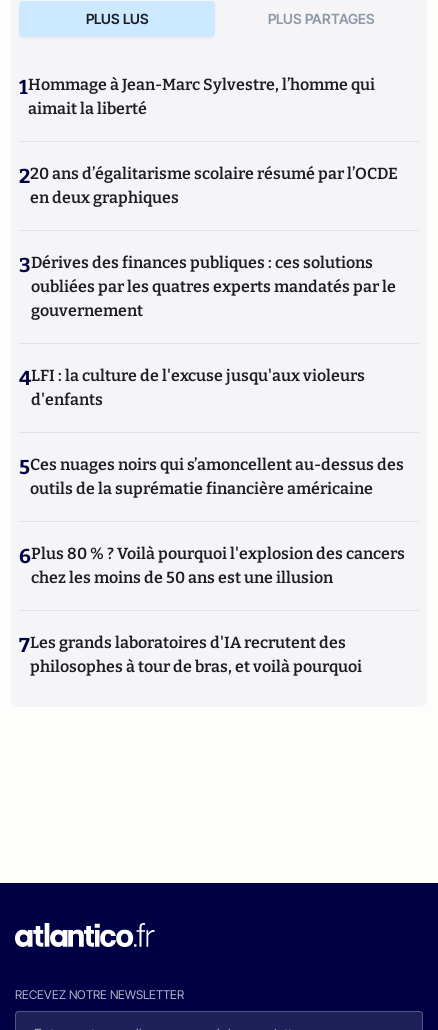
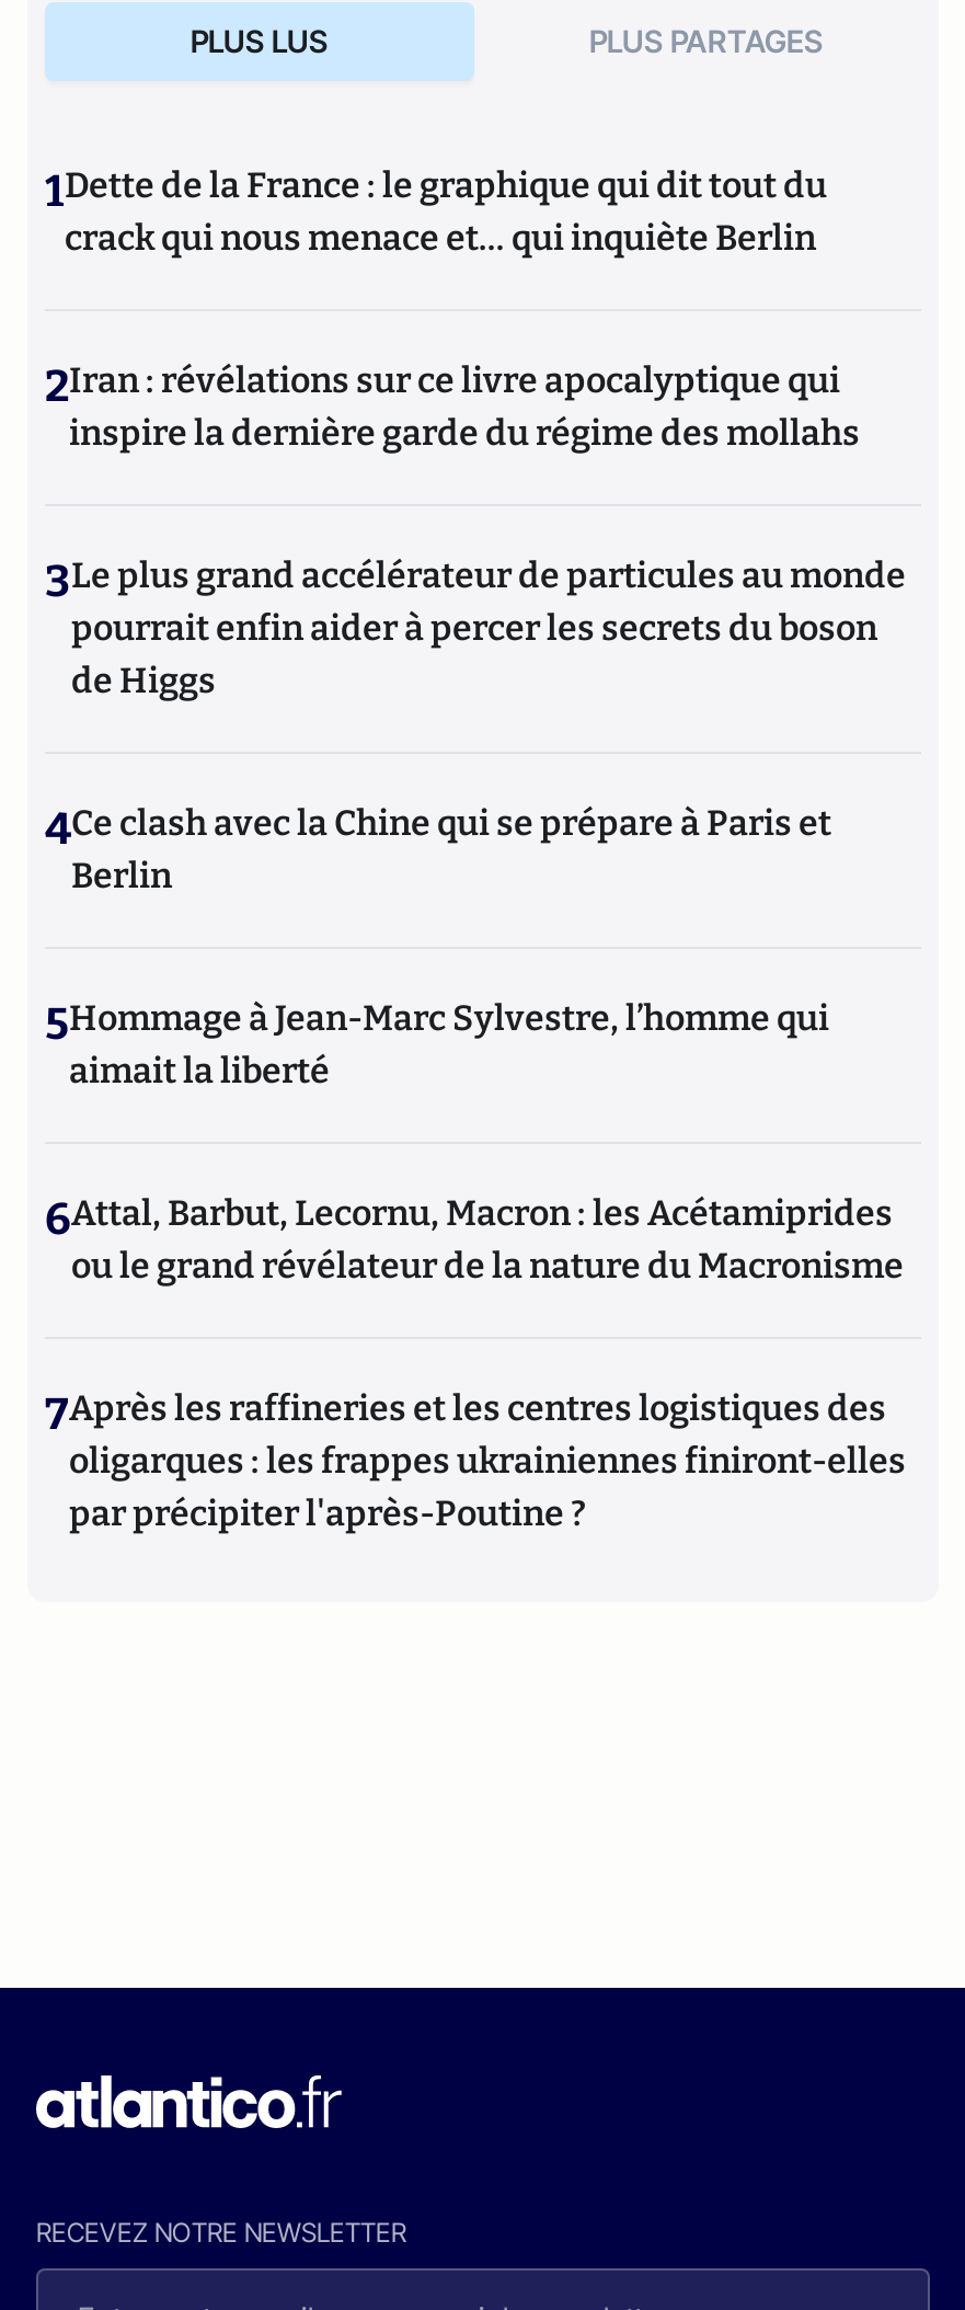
[19,75,375,99] 1Hommage à Jean-Marc Sylvestre, l’homme qui -> [45,164,906,1050] 1Dette de la France : le graphique qui dit tout du | crack qui nous menace et… qui inquiète Berlin | 2Iran : révélations sur ce livre apocalyptique qui | inspire la dernière garde du régime des mollahs | 3Le plus grand accélérateur de particules au monde | pourrait enfin aider à percer les secrets du boson | de Higgs | 4Ce clash avec la Chine qui se prépare à Paris et | Berlin | 5Hommage à Jean-Marc Sylvestre, l’homme qui
moved [28,99,147,118] -> [69,1050,330,1091]: aimait la liberté
[19,164,405,676] 220 ans d’égalitarisme scolaire résumé par l’OCDE | en deux graphiques | 3Dérives des finances publiques : ces solutions | oubliées par les quatres experts mandatés par le | gouvernement | 4LFI : la culture de l'excuse jusqu'aux violeurs | d'enfants | 5Ces nuages noirs qui s’amoncellent au-dessus des | outils de la suprématie financière américaine | 6Plus 80 % ? Voilà pourquoi l'explosion des cancers | chez les moins de 50 ans est une illusion | 7Les grands laboratoires d'IA recrutent des | philosophes à tour de bras, et voilà pourquoi -> [45,1192,906,1534] 6Attal, Barbut, Lecornu, Macron : les Acétamiprides | ou le grand révélateur de la nature du Macronisme | 7Après les raffineries et les centres logistiques des | oligarques : les frappes ukrainiennes finiront-elles | par précipiter l'après-Poutine ?

